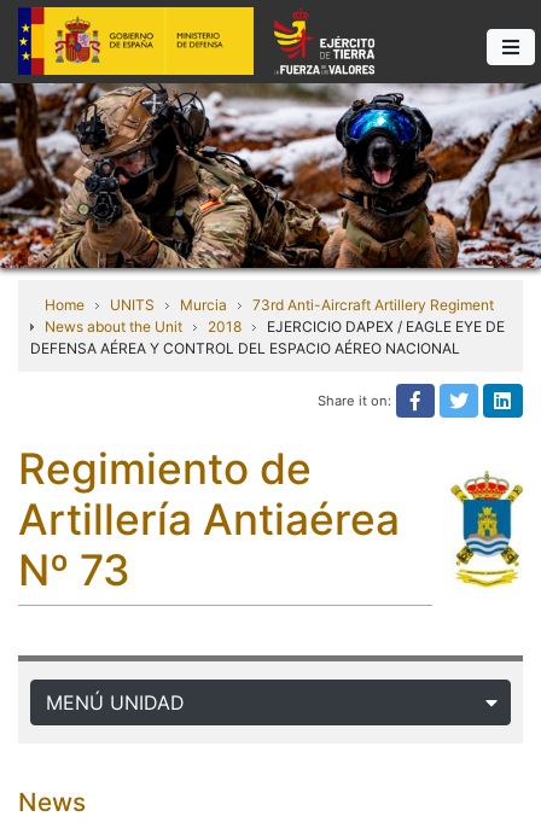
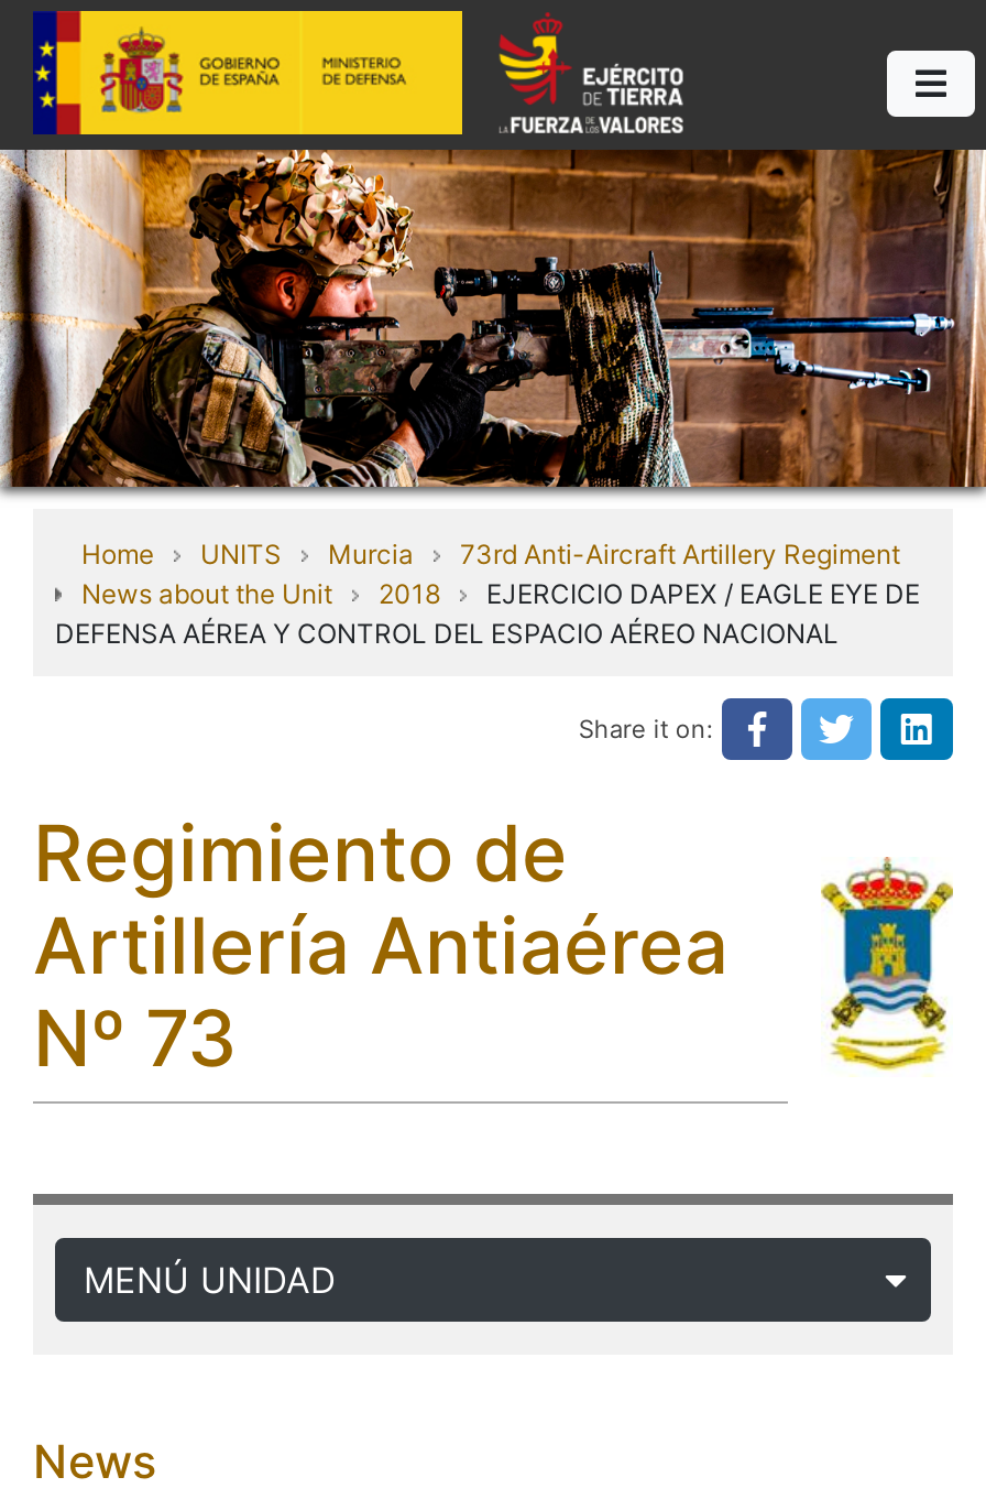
[4,82,537,269] [image] -> [7,148,979,489] [image]

